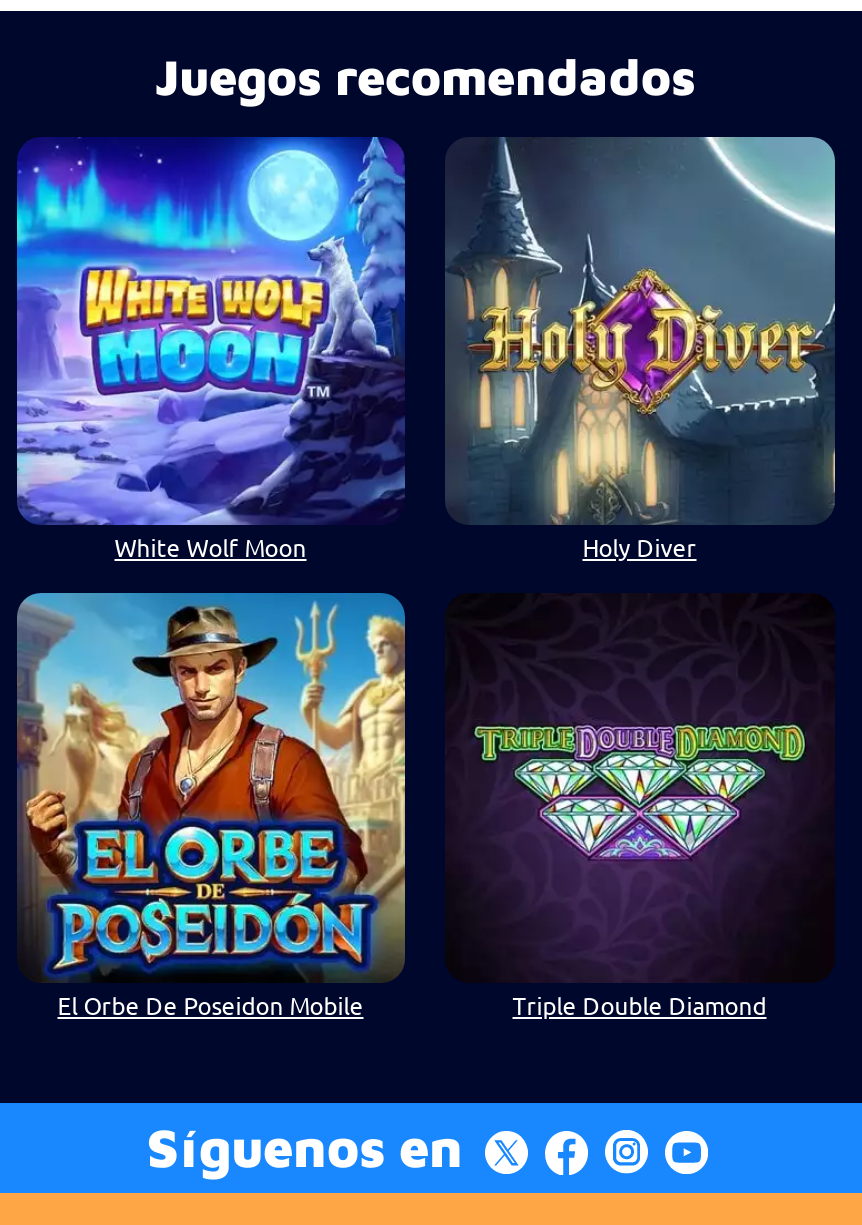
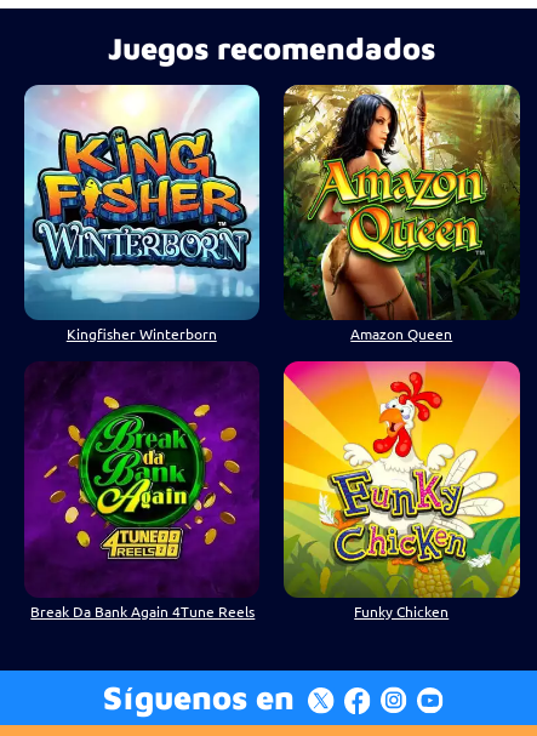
[15,135,697,563] [image] | White Wolf Moon | Holy Diver -> [23,84,452,343] [image] | Kingfisher Winterborn | Amazon Queen
[445,135,837,525] [image] -> [282,84,520,320] [image]
[15,591,407,973] [image] -> [24,361,259,592] [image]
[57,593,835,1020] [image] | El Orbe De Poseidon Mobile | Triple Double Diamond -> [31,360,521,620] [image] | Break Da Bank Again 4Tune Reels | Funky Chicken

